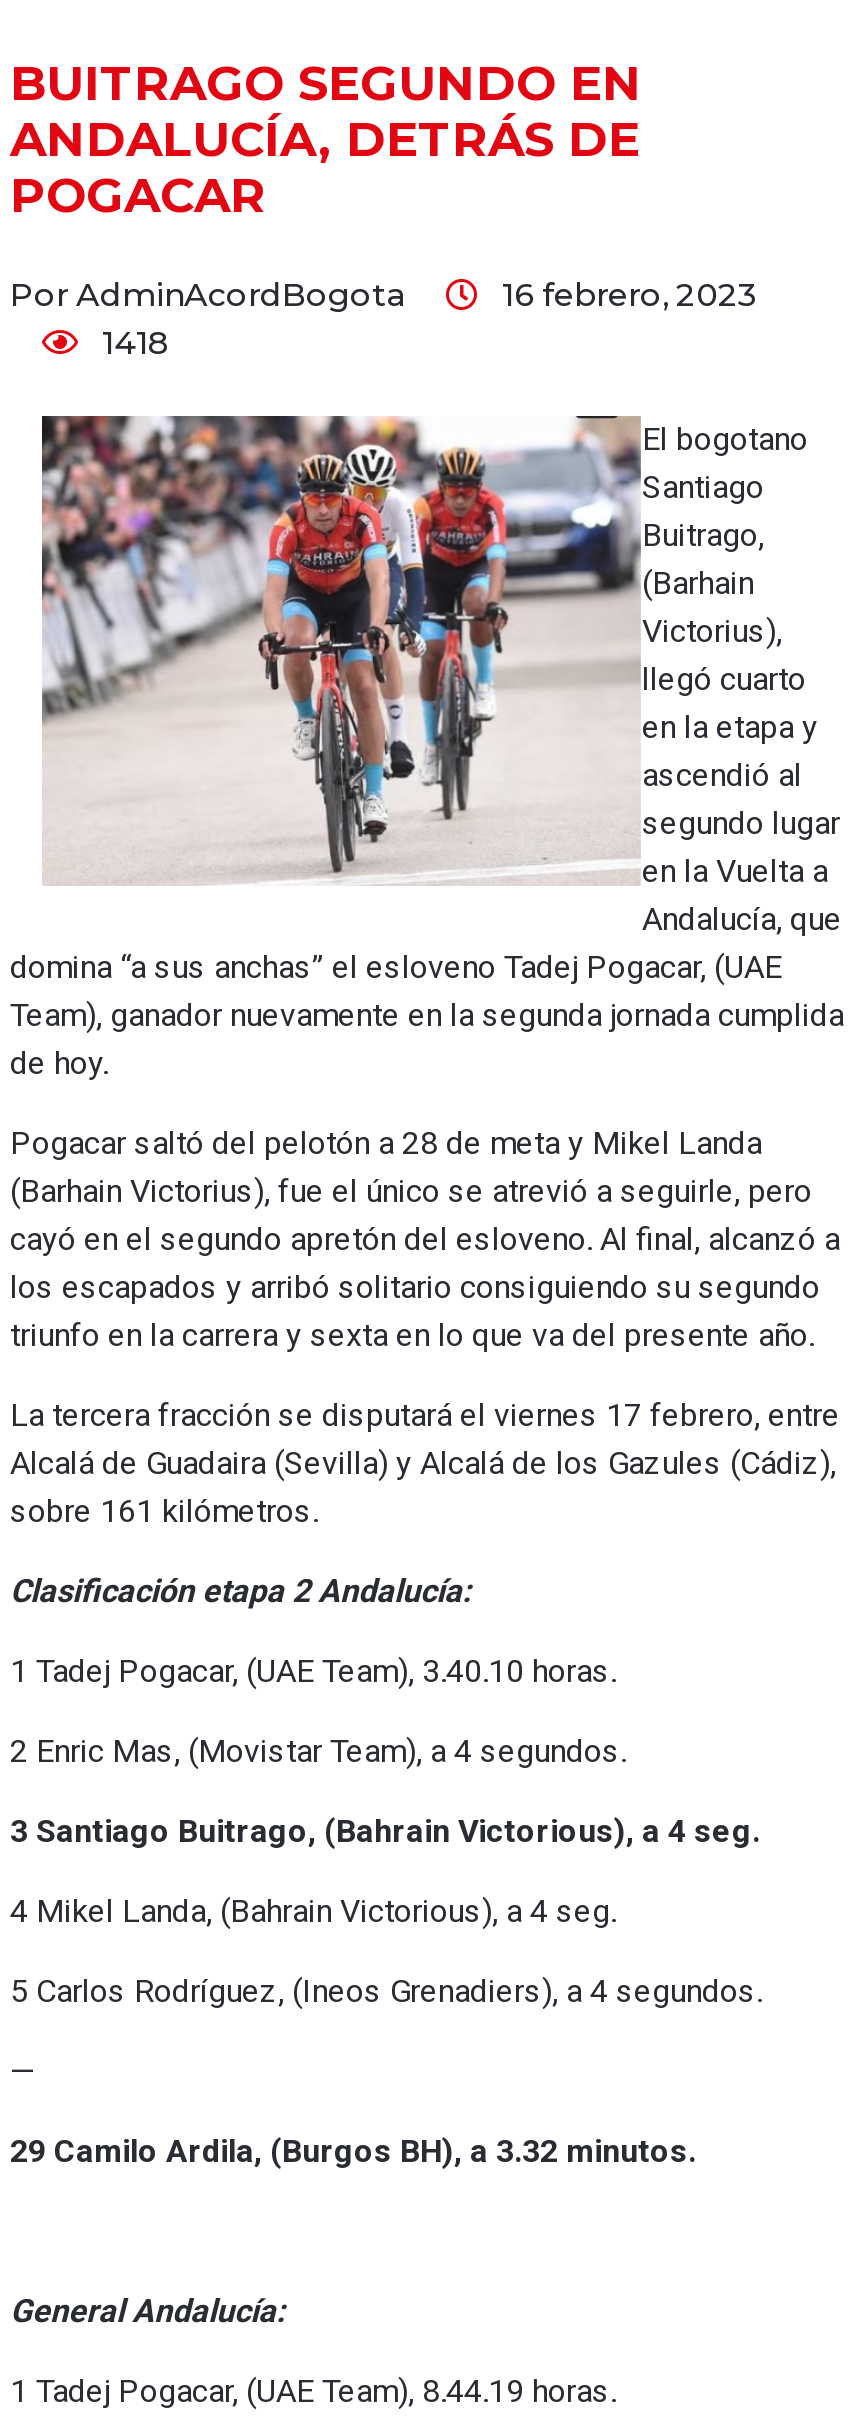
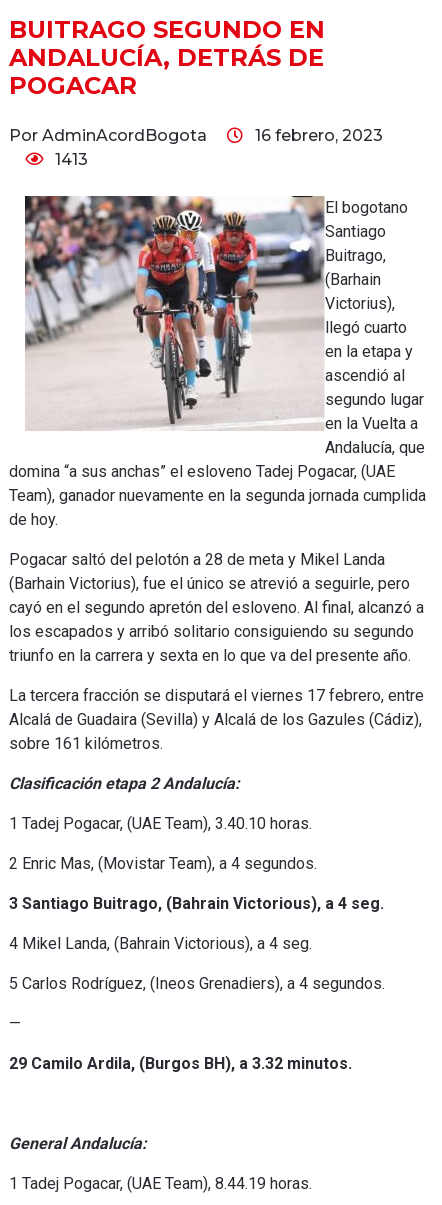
[94,324,170,362] 1418 -> [51,150,88,169] 1413

